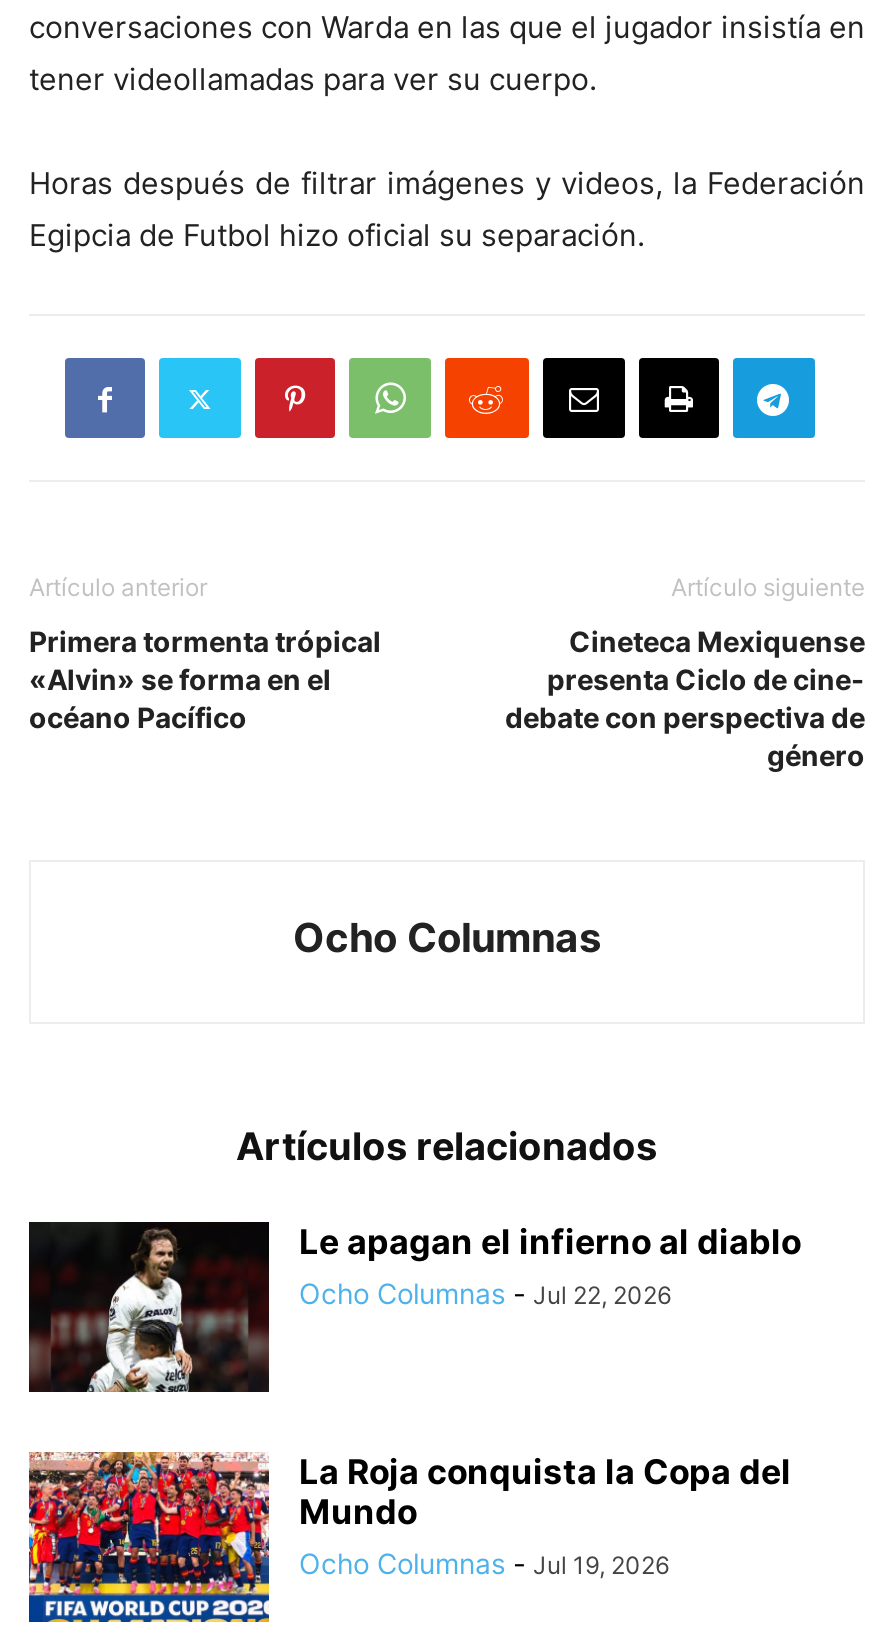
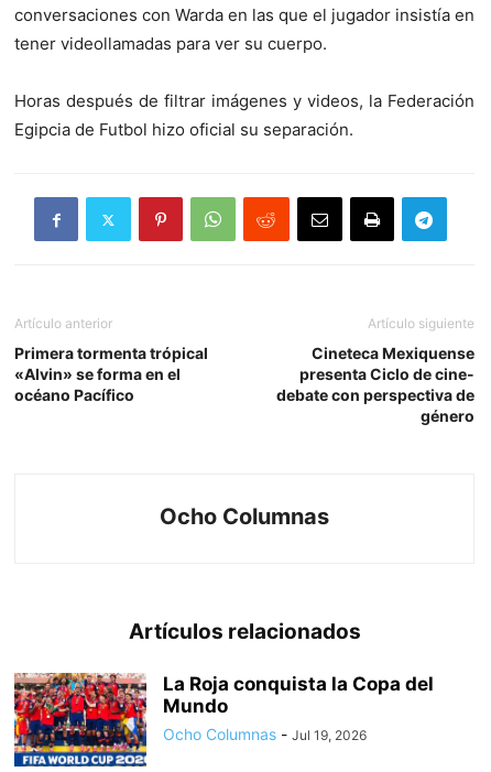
[27,1220,801,1394] [image] | Le apagan el infierno al diablo | Ocho Columnas - Jul 22, 2026 -> none

